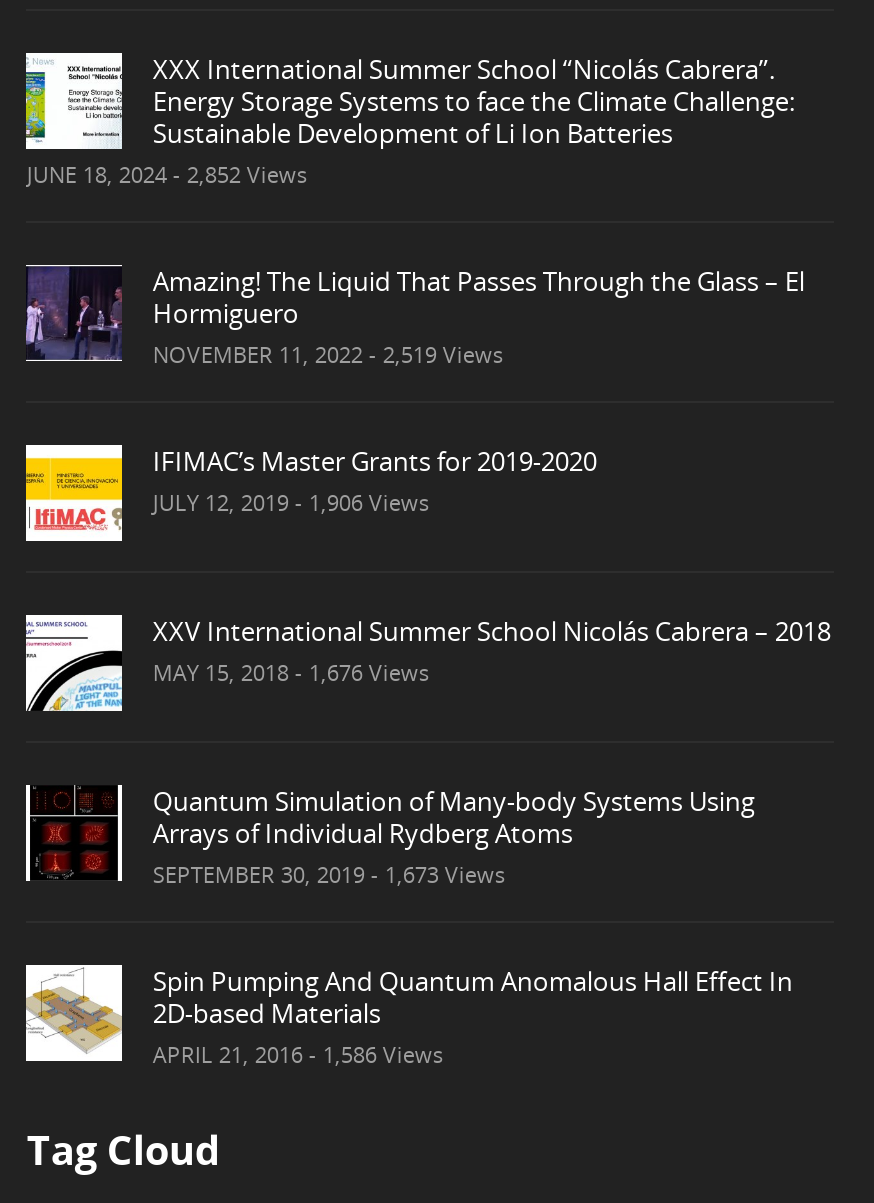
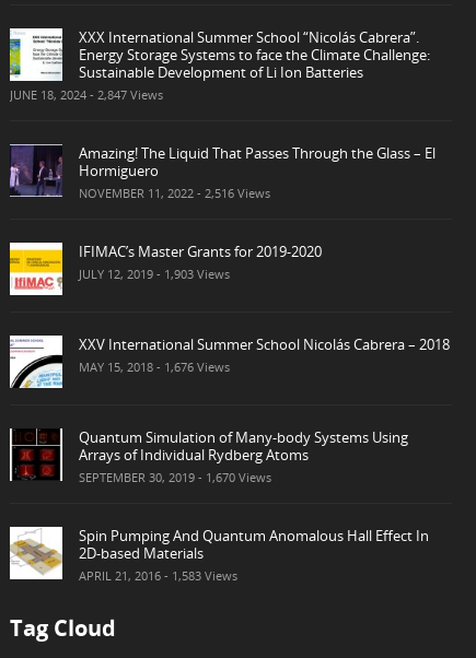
[27,160,307,190] JUNE 18, 2024 - 2,852 Views -> [10,87,163,103] JUNE 18, 2024 - 2,847 Views
[153,340,503,370] NOVEMBER 11, 2022 - 2,519 Views -> [79,185,271,202] NOVEMBER 11, 2022 - 2,516 Views
[153,488,429,518] JULY 12, 2019 - 1,906 Views -> [79,266,230,283] JULY 12, 2019 - 1,903 Views
[153,860,505,890] SEPTEMBER 30, 2019 - 1,673 Views -> [79,469,272,486] SEPTEMBER 30, 2019 - 1,670 Views
[153,1040,443,1070] APRIL 21, 2016 - 1,586 Views -> [79,568,238,584] APRIL 21, 2016 - 1,583 Views

